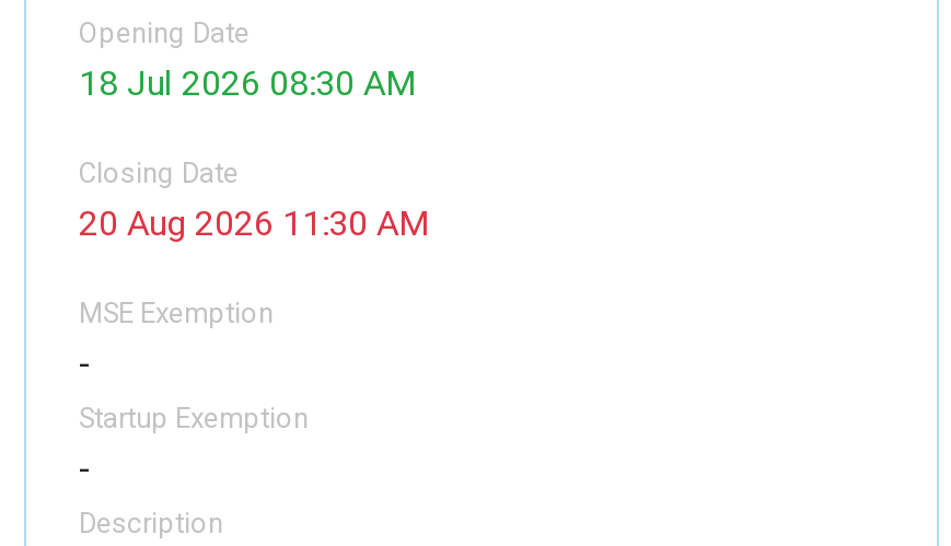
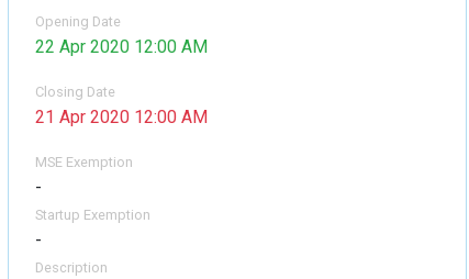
[79,62,416,104] 18 Jul 2026 08:30 AM -> [35,36,208,57] 22 Apr 2020 12:00 AM
[79,202,429,244] 20 Aug 2026 11:30 AM -> [35,106,208,127] 21 Apr 2020 12:00 AM

